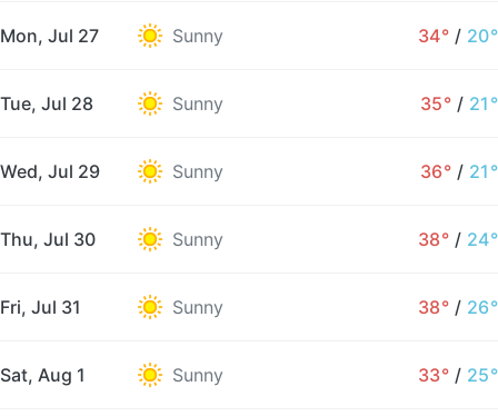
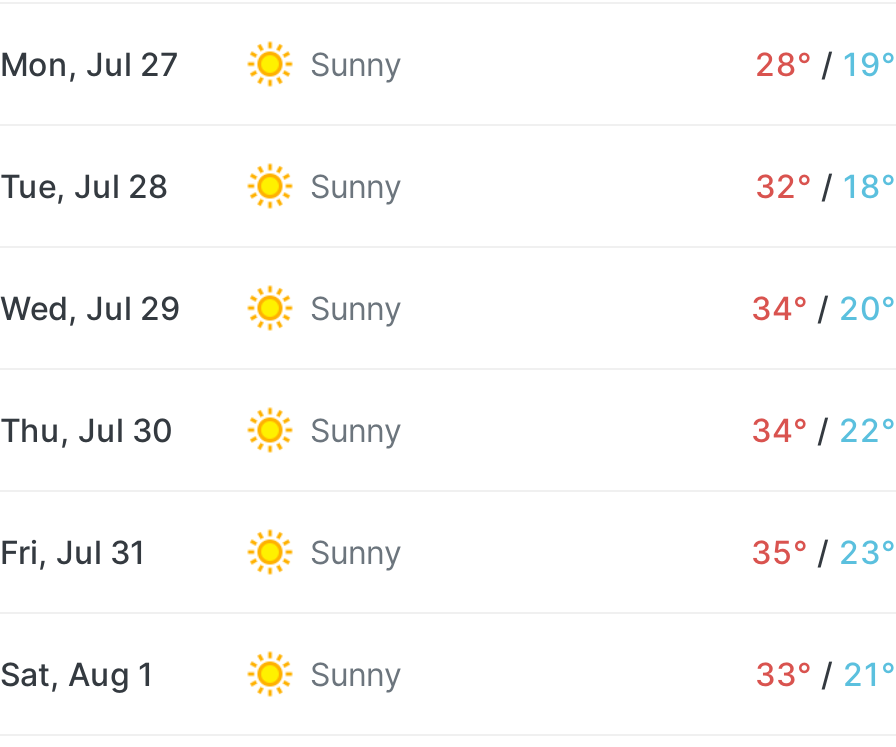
[417,25,498,47] 34° / 20° -> [755,45,896,85] 28° / 19°
[420,93,498,115] 35° / 21° -> [755,167,896,207] 32° / 18°
[420,161,498,183] 36° / 21° -> [751,289,896,329] 34° / 20°
[417,228,498,251] 38° / 24° -> [751,411,896,451] 34° / 22°
[417,296,498,319] 38° / 26° -> [751,533,896,573] 35° / 23°
[417,364,498,386] 33° / 25° -> [755,655,896,695] 33° / 21°

